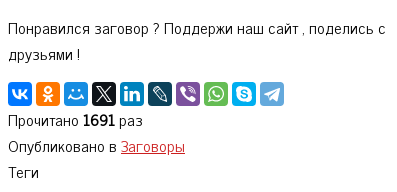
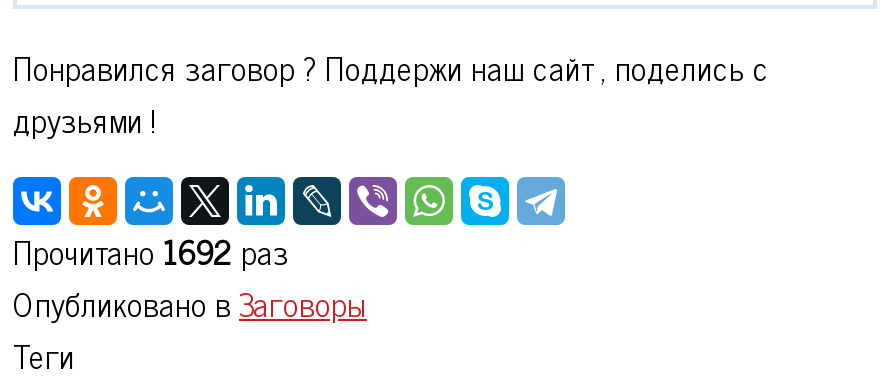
[8,106,143,132] Прочитано1691 раз -> [13,225,289,277] Прочитано1692 раз

